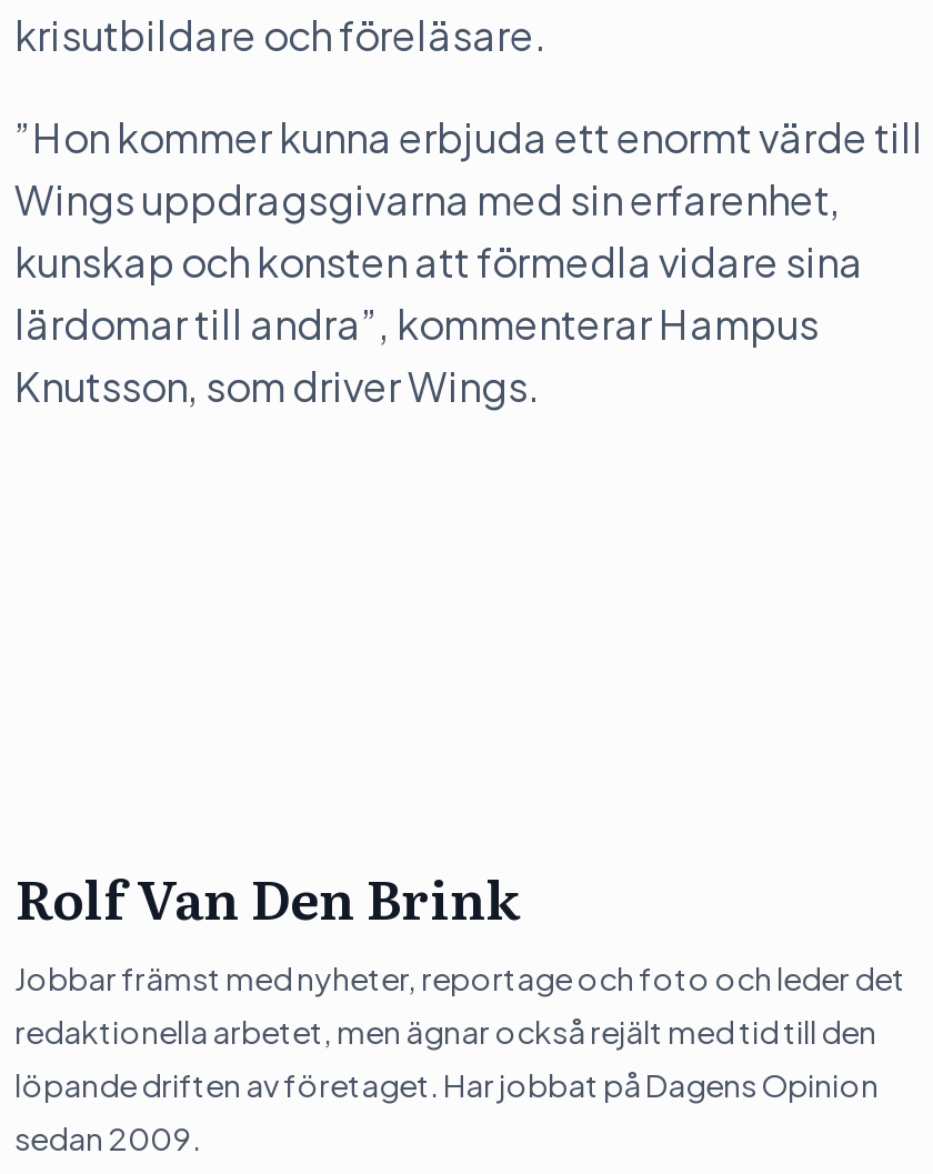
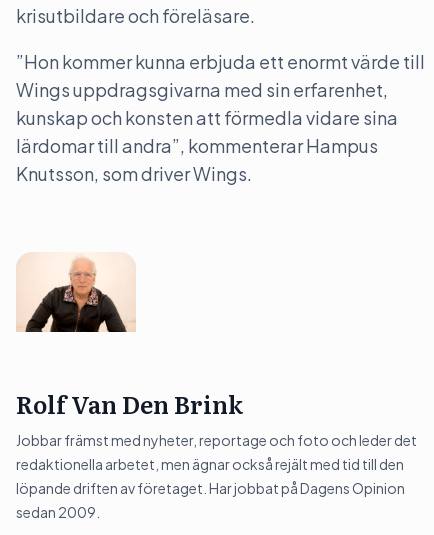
none -> [16,253,136,333] [image]

